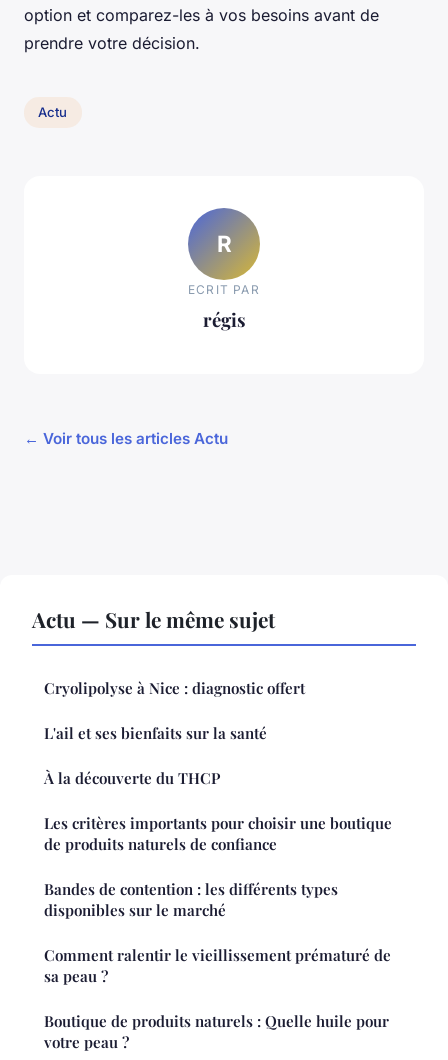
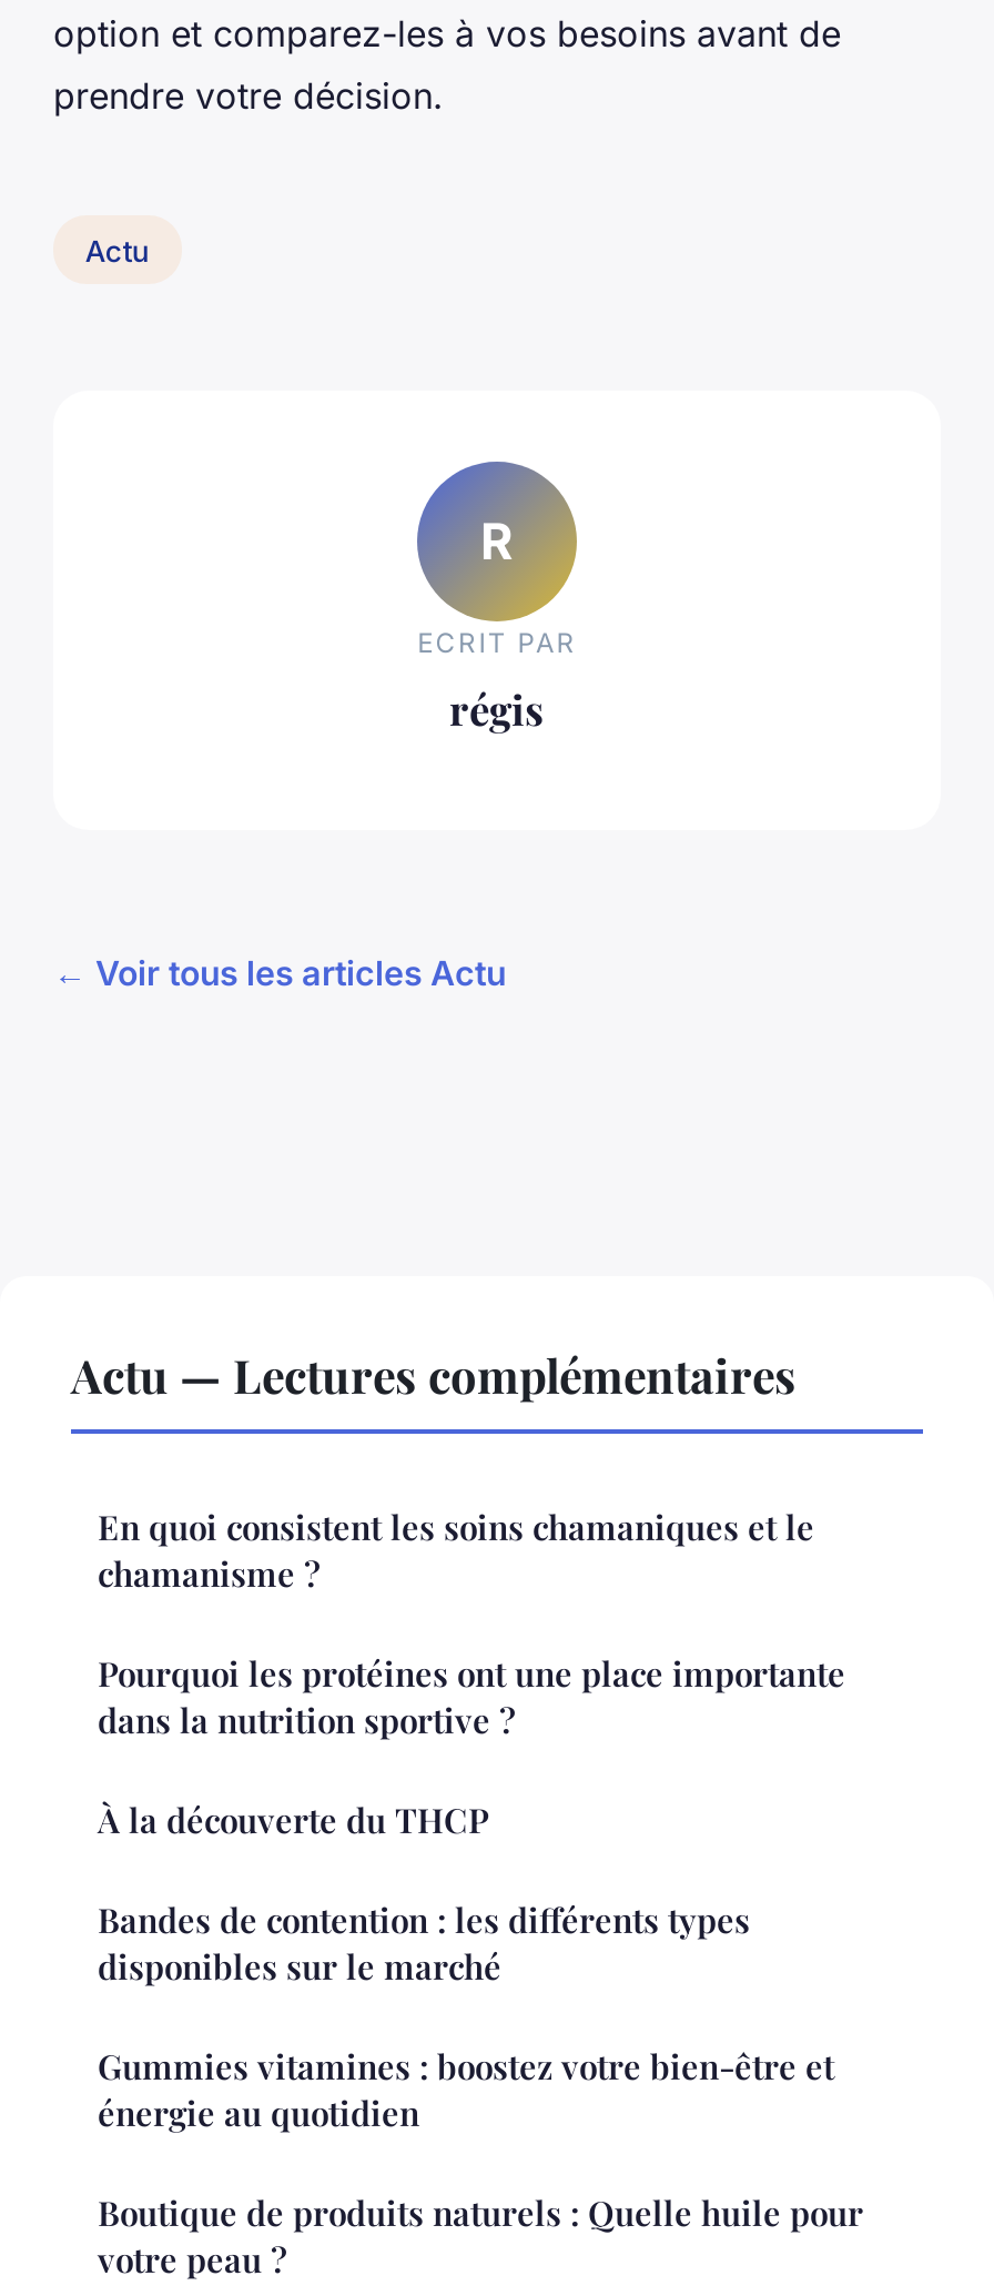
[32,604,275,632] Actu — Sur le même sujet -> [71,1342,797,1404] Actu — Lectures complémentaires
[44,677,305,697] Cryolipolyse à Nice : diagnostic offert -> [98,1504,814,1595] En quoi consistent les soins chamaniques et le | chamanisme ?
[44,722,267,742] L'ail et ses bienfaits sur la santé -> [98,1650,845,1741] Pourquoi les protéines ont une place importante | dans la nutrition sportive ?
moved [44,767,220,787] -> [98,1797,488,1841]: À la découverte du THCP
[44,812,392,853] Les critères importants pour choisir une boutique | de produits naturels de confiance -> none
[44,944,391,985] Comment ralentir le vieillissement prématuré de | sa peau ? -> [98,2043,834,2134] Gummies vitamines : boostez votre bien-être et | énergie au quotidien

